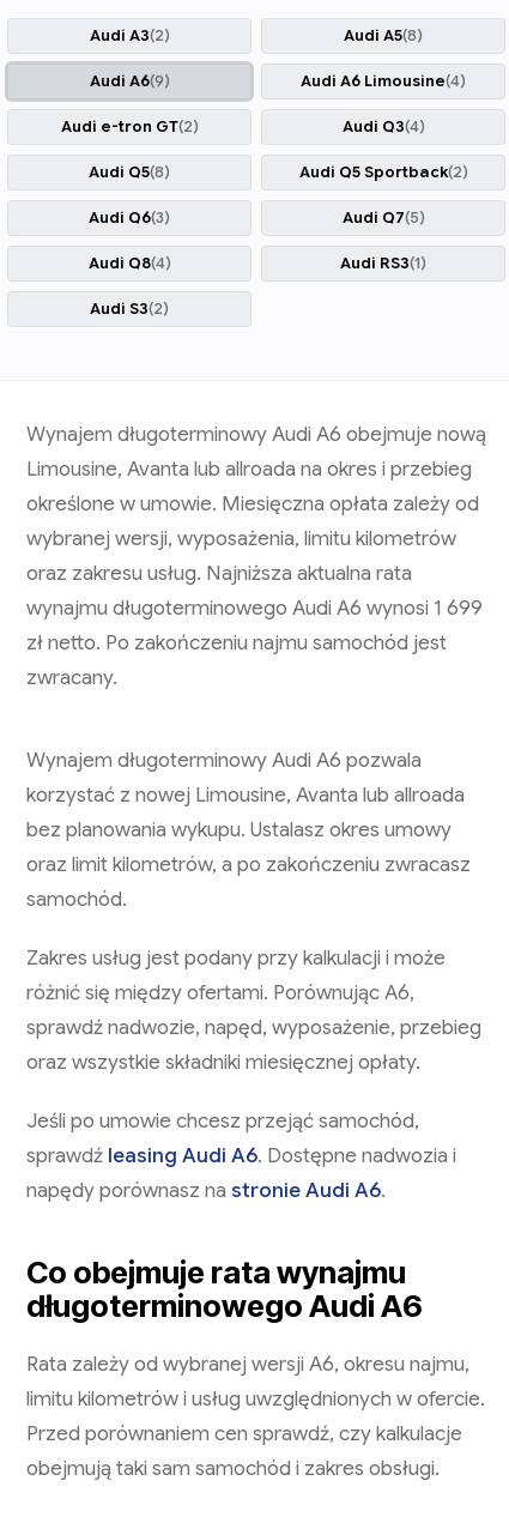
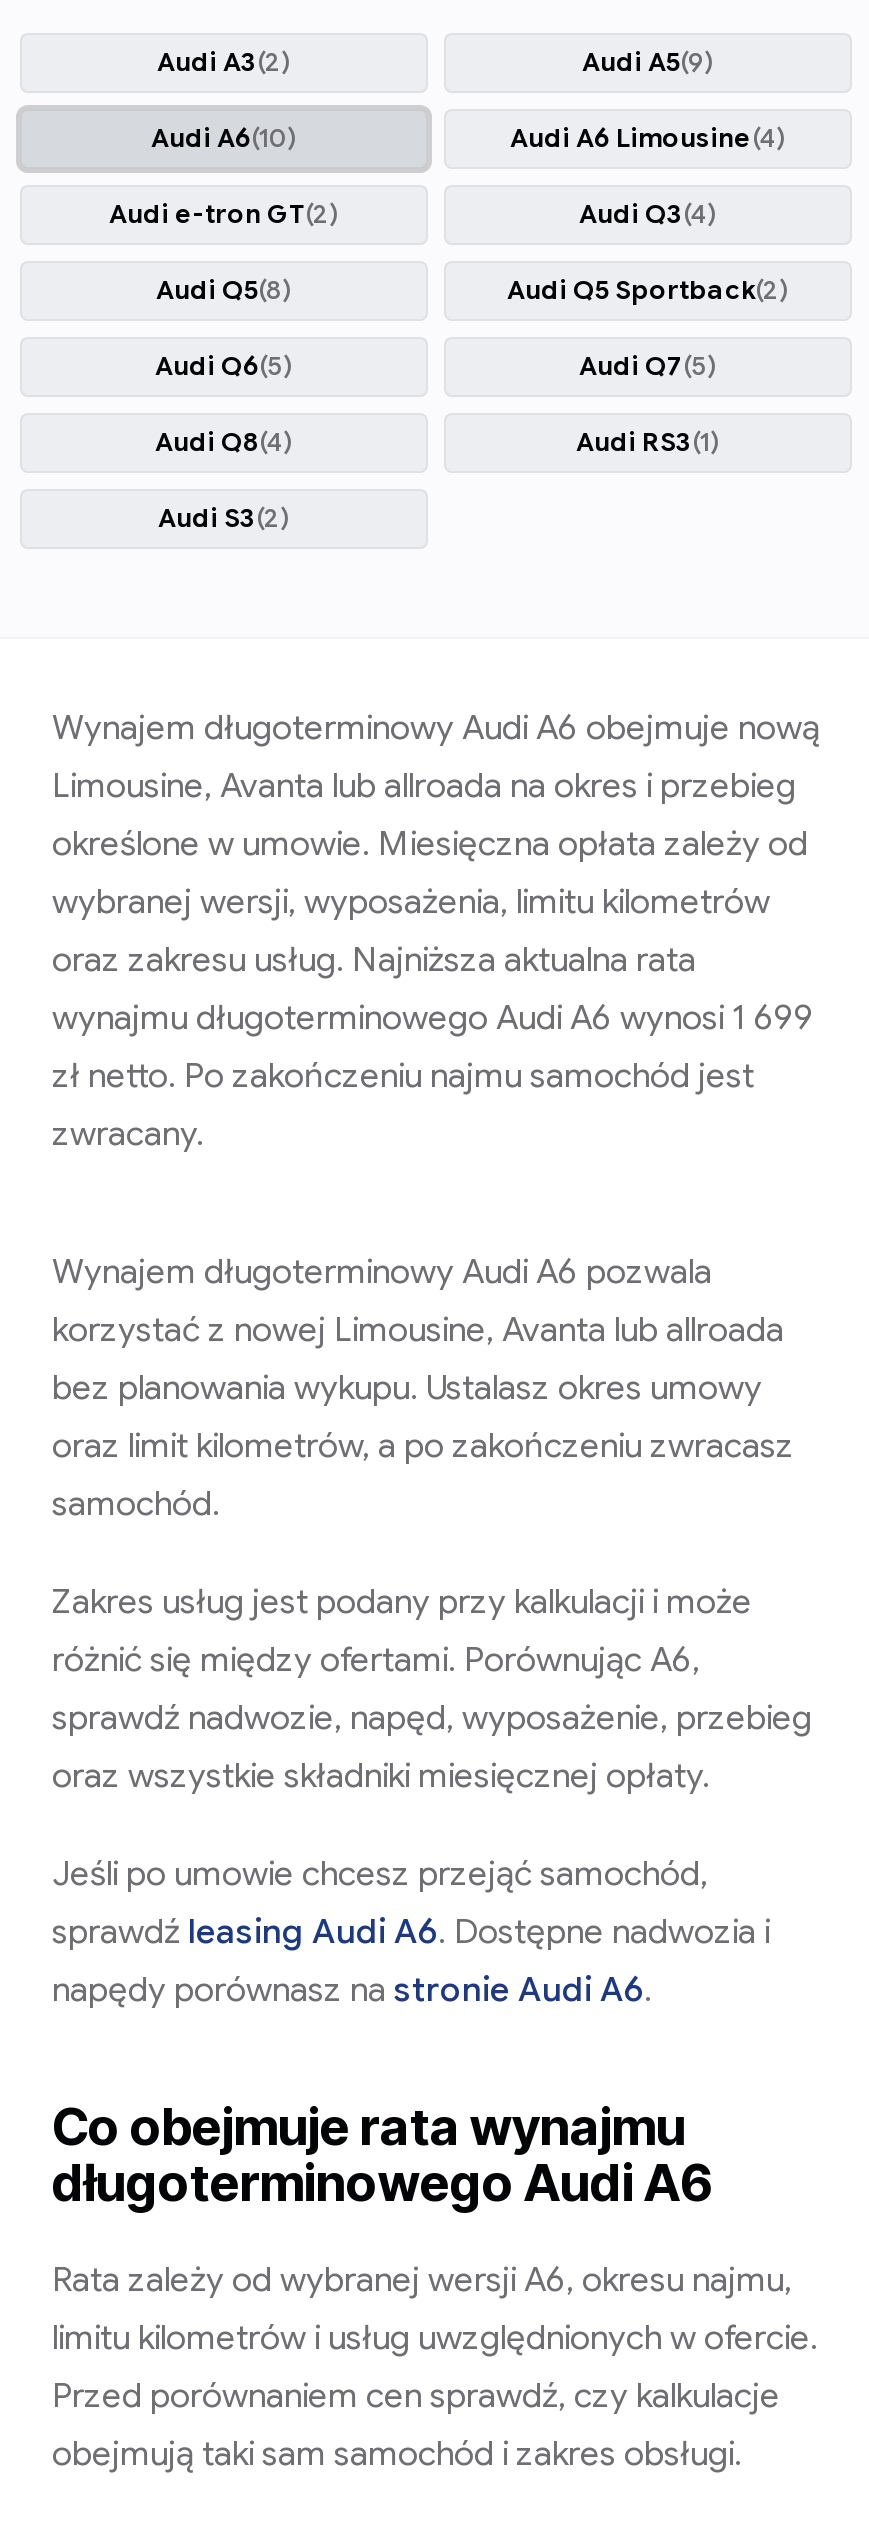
[344,26,423,45] Audi A5(8) -> [582,47,714,79] Audi A5(9)
[89,72,169,91] Audi A6(9) -> [151,123,297,155] Audi A6(10)
[89,208,170,227] Audi Q6(3) -> [155,351,293,383] Audi Q6(5)

